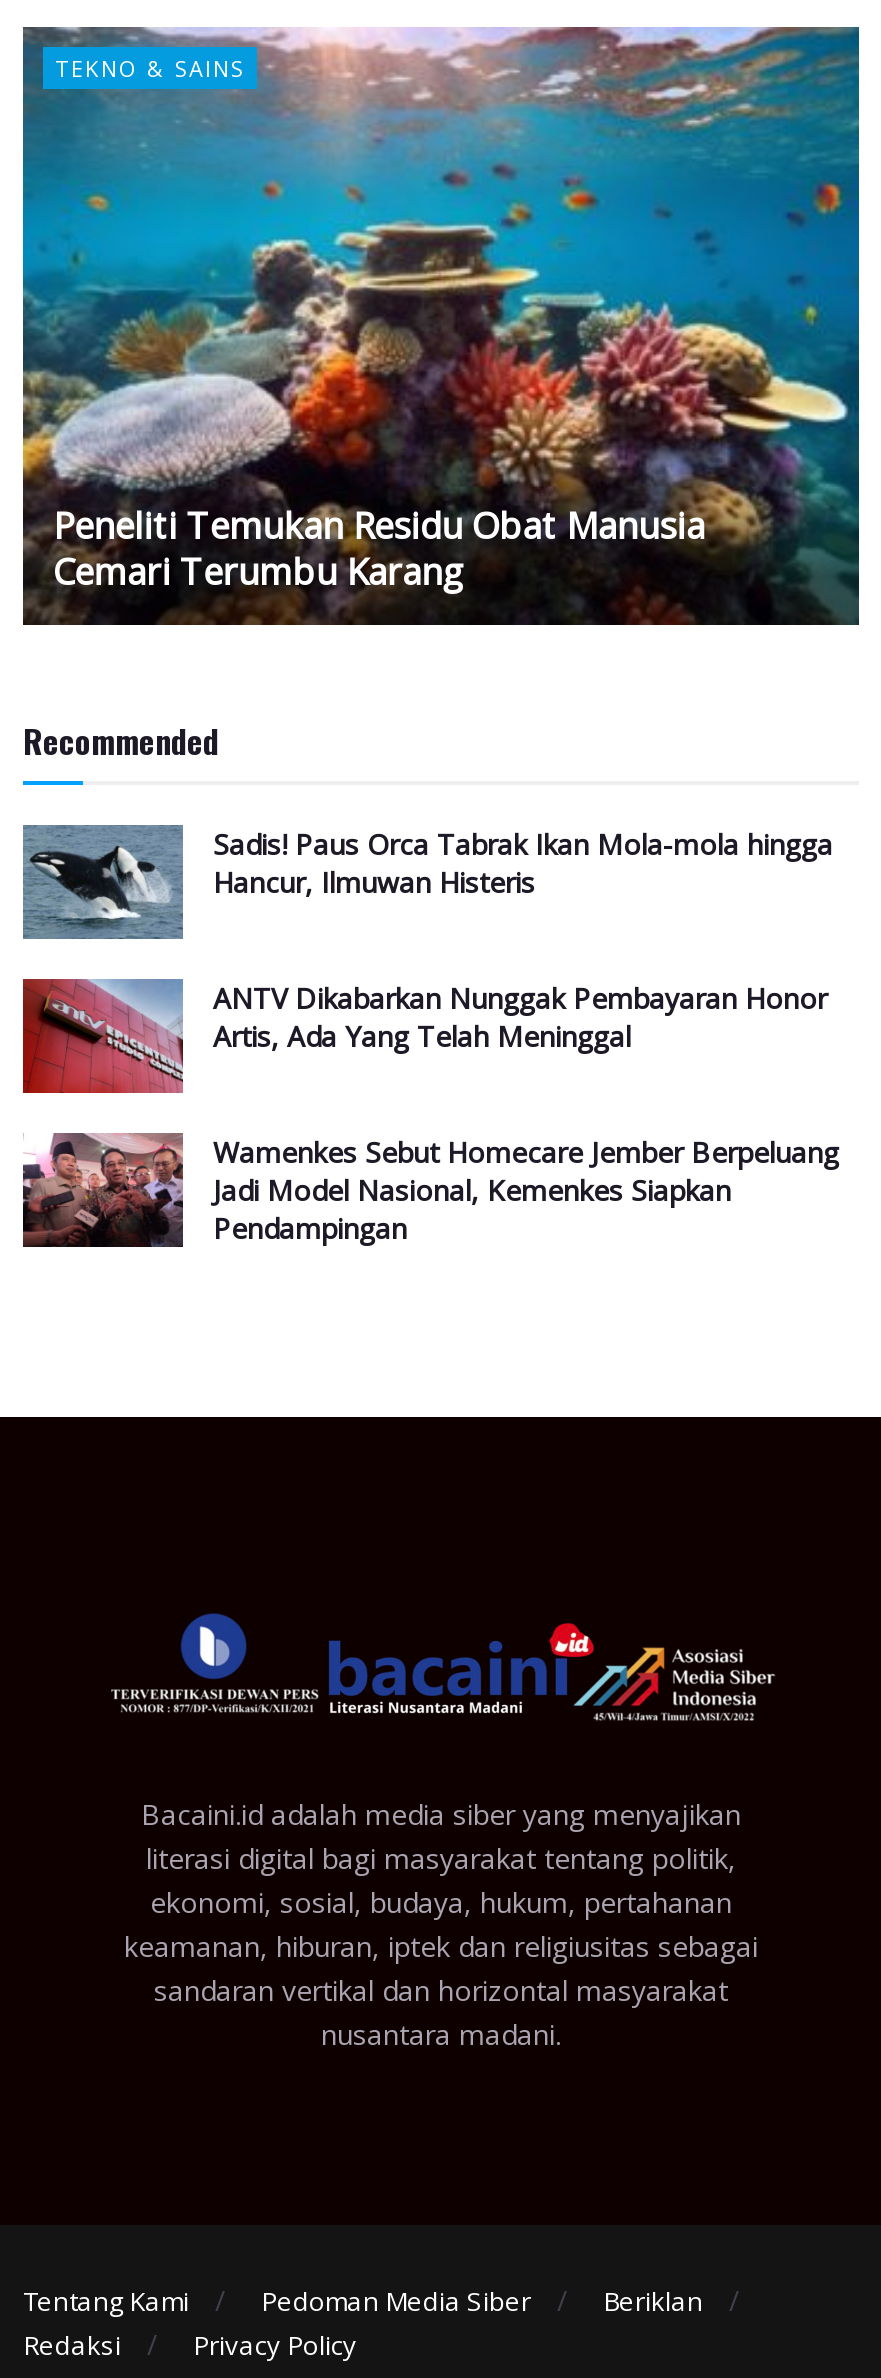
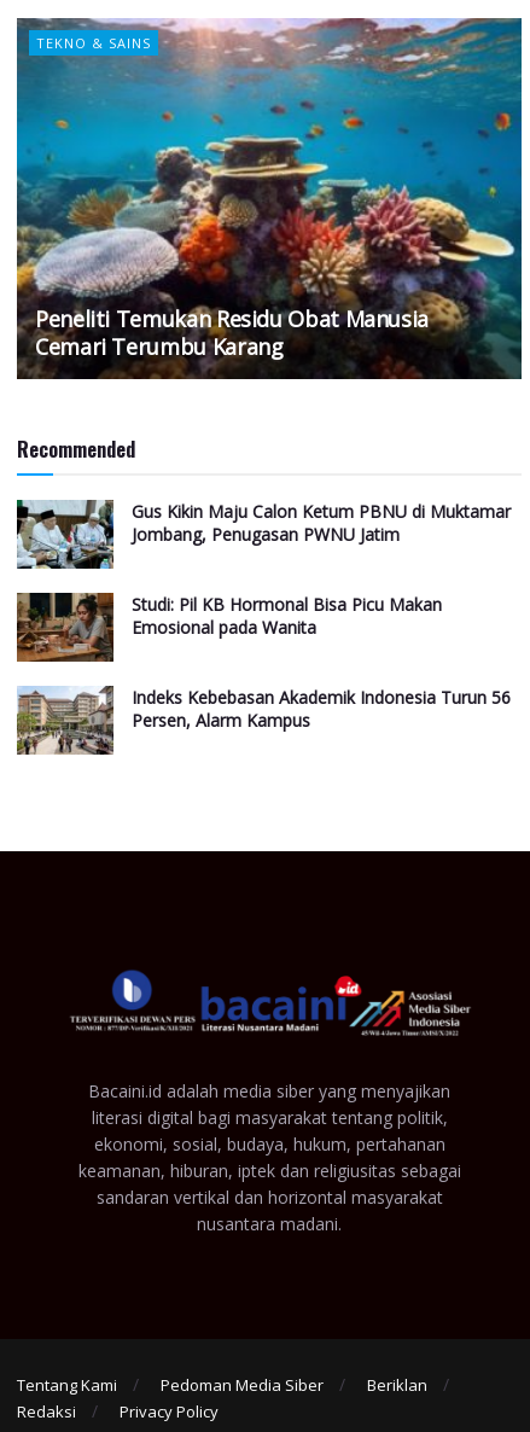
[21,825,833,941] [image] | Sadis! Paus Orca Tabrak Ikan Mola-mola hingga | Hancur, Ilmuwan Histeris -> [16,500,511,570] [image] | Gus Kikin Maju Calon Ketum PBNU di Muktamar | Jombang, Penugasan PWNU Jatim
[23,977,827,1095] [image] | ANTV Dikabarkan Nunggak Pembayaran Honor | Artis, Ada Yang Telah Meninggal -> [16,592,442,663] [image] | Studi: Pil KB Hormonal Bisa Picu Makan | Emosional pada Wanita
[23,1131,839,1249] [image] | Wamenkes Sebut Homecare Jember Berpeluang | Jadi Model Nasional, Kemenkes Siapkan | Pendampingan -> [16,686,511,755] [image] | Indeks Kebebasan Akademik Indonesia Turun 56 | Persen, Alarm Kampus

